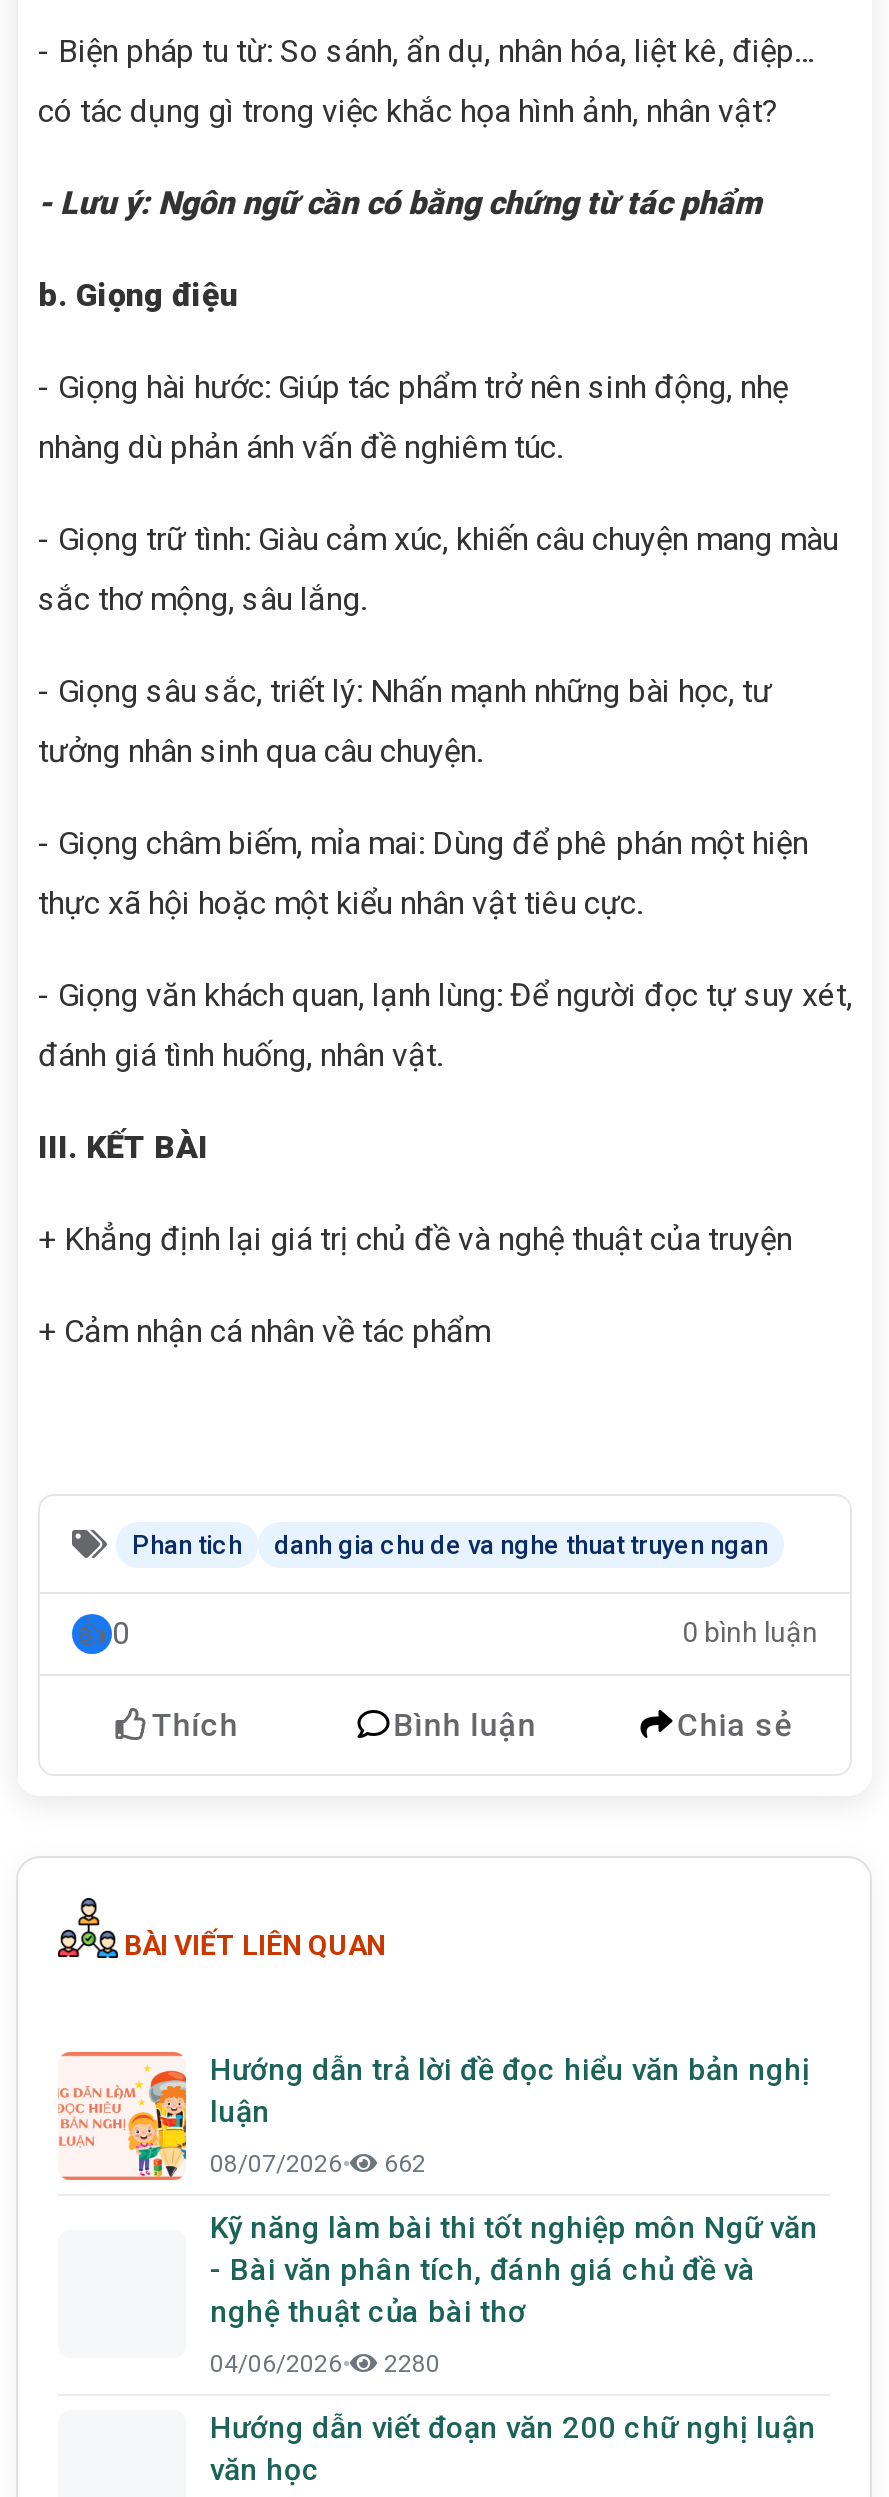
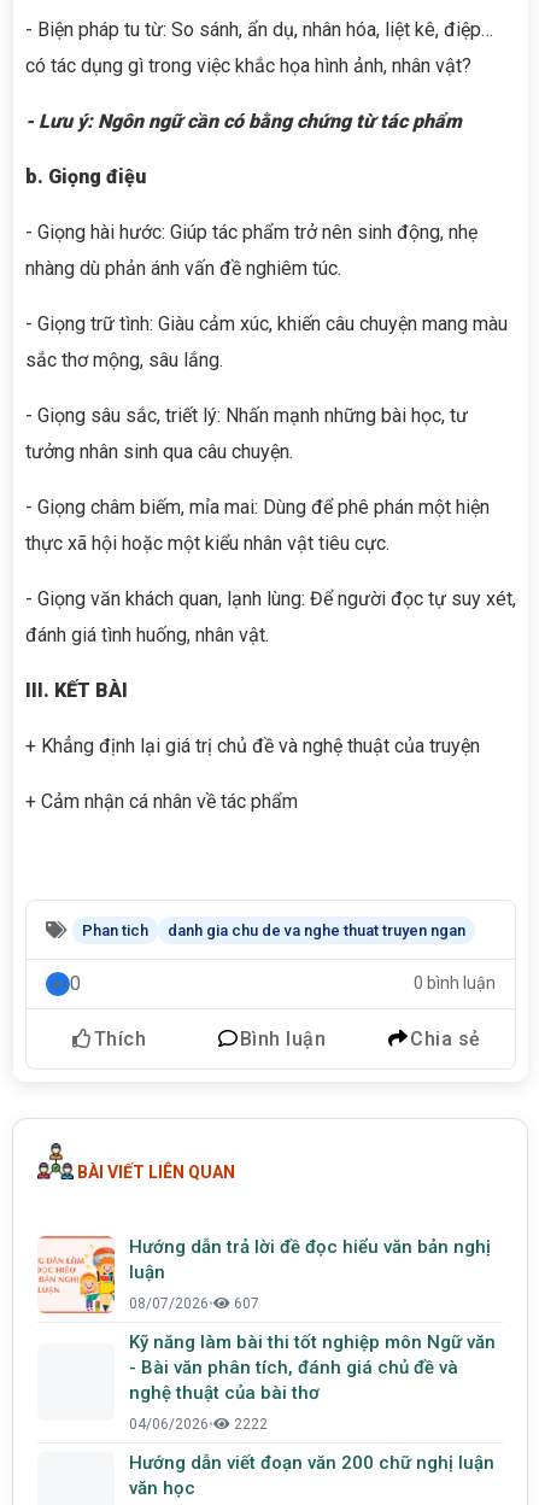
[210,2150,426,2178] 08/07/2026• 662 -> [129,1295,259,1312] 08/07/2026• 607
[210,2350,440,2378] 04/06/2026• 2280 -> [129,1416,268,1432] 04/06/2026• 2222

